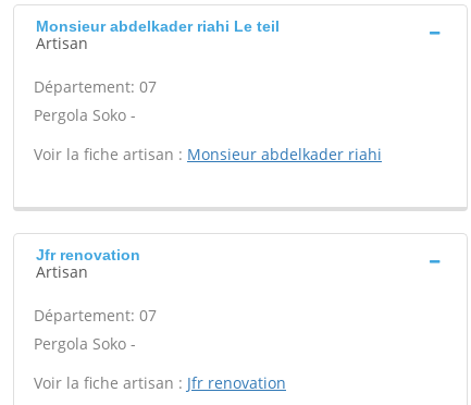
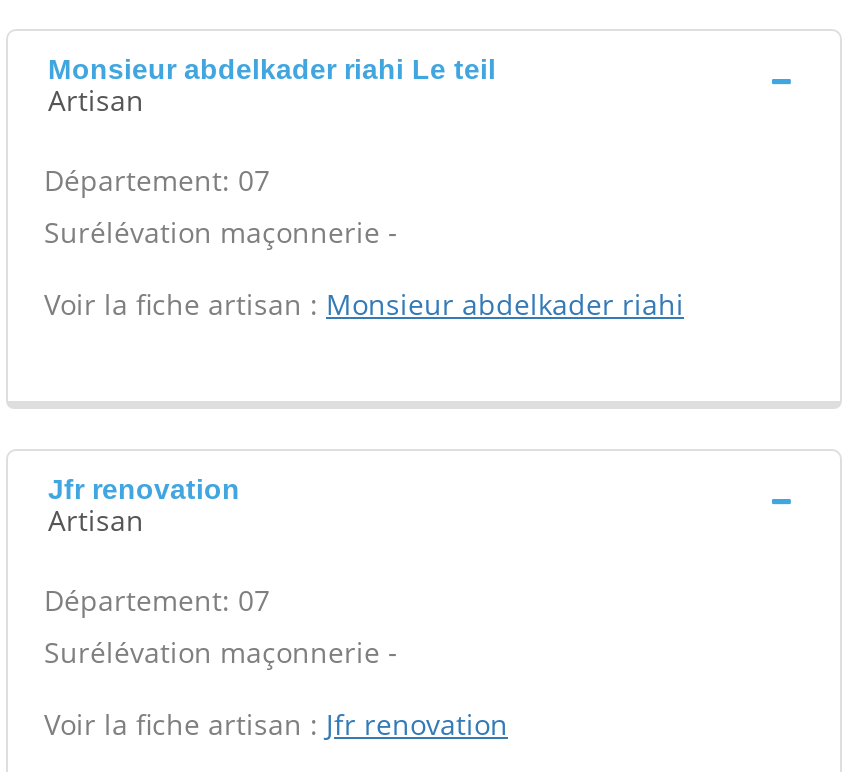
[34,105,136,125] Pergola Soko - -> [44,213,398,251] Surélévation maçonnerie -
[34,333,136,354] Pergola Soko - -> [44,633,398,671] Surélévation maçonnerie -

